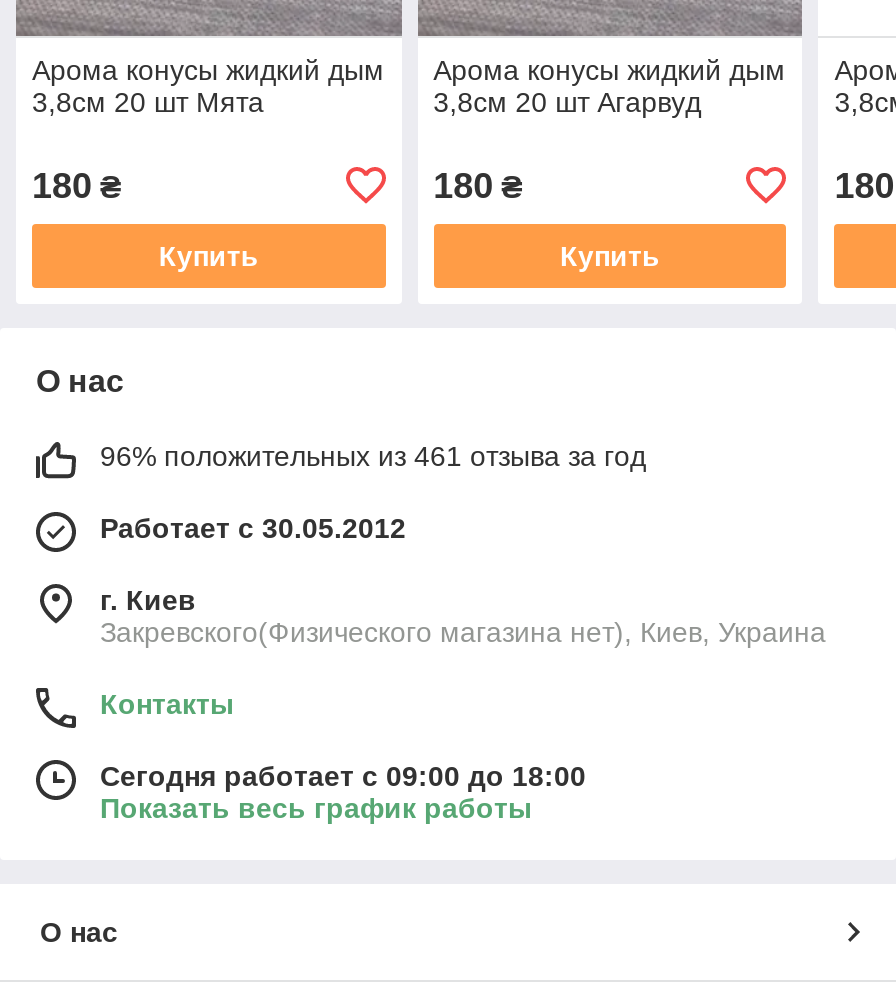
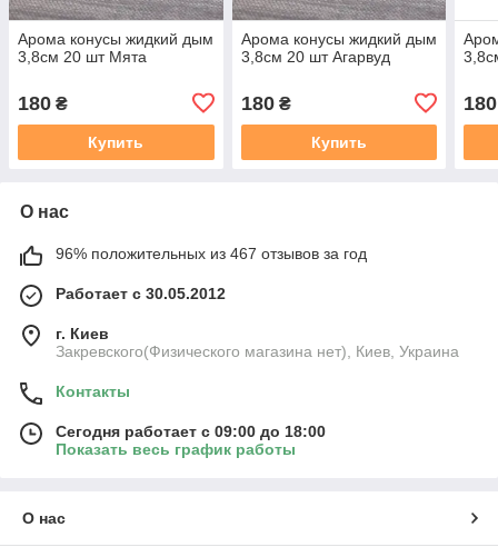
[100,440,646,472] 96% положительных из 461 отзыва за год -> [56,244,367,262] 96% положительных из 467 отзывов за год

